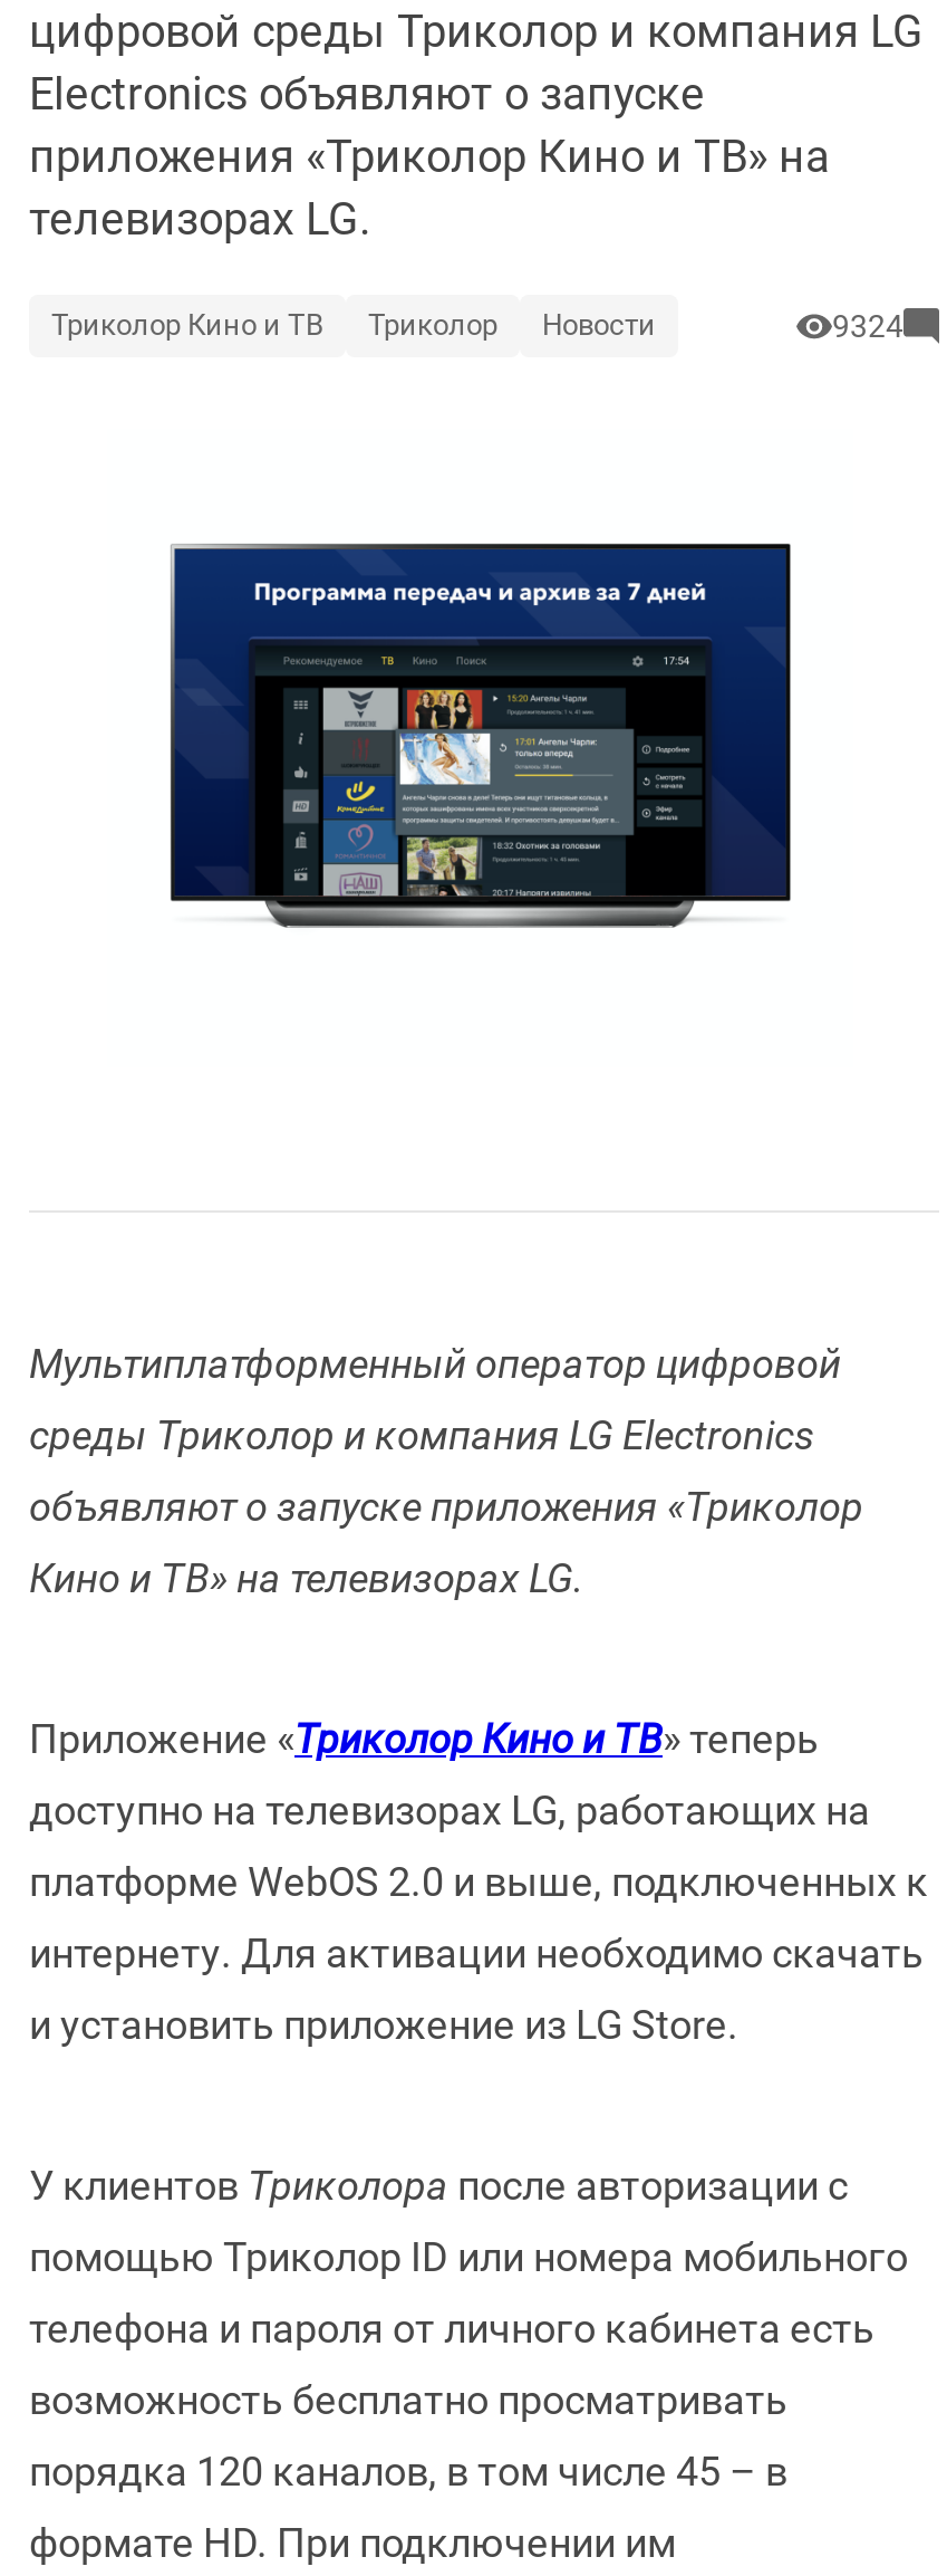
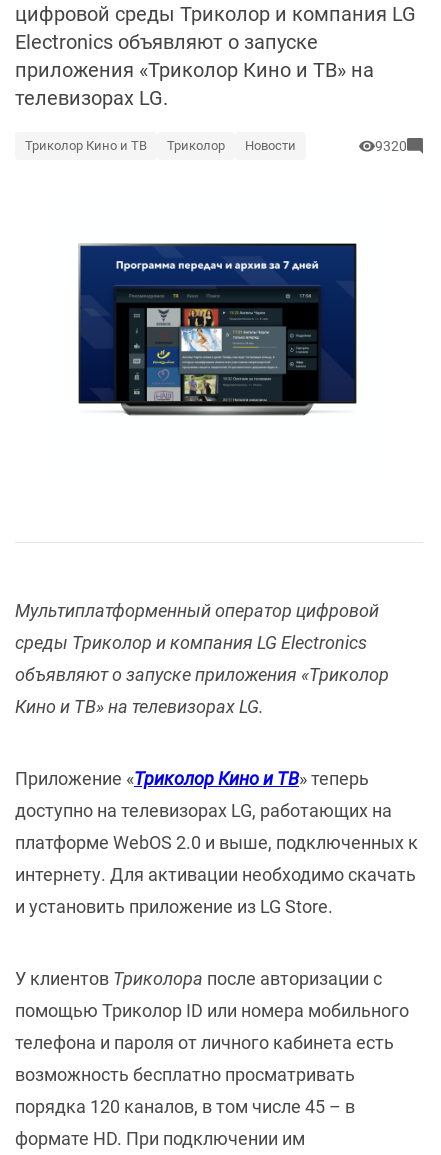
[832,308,903,344] 9324 -> [375,138,407,154] 9320

